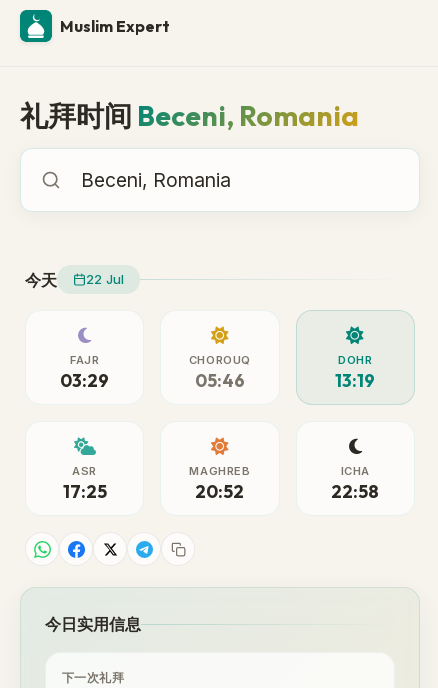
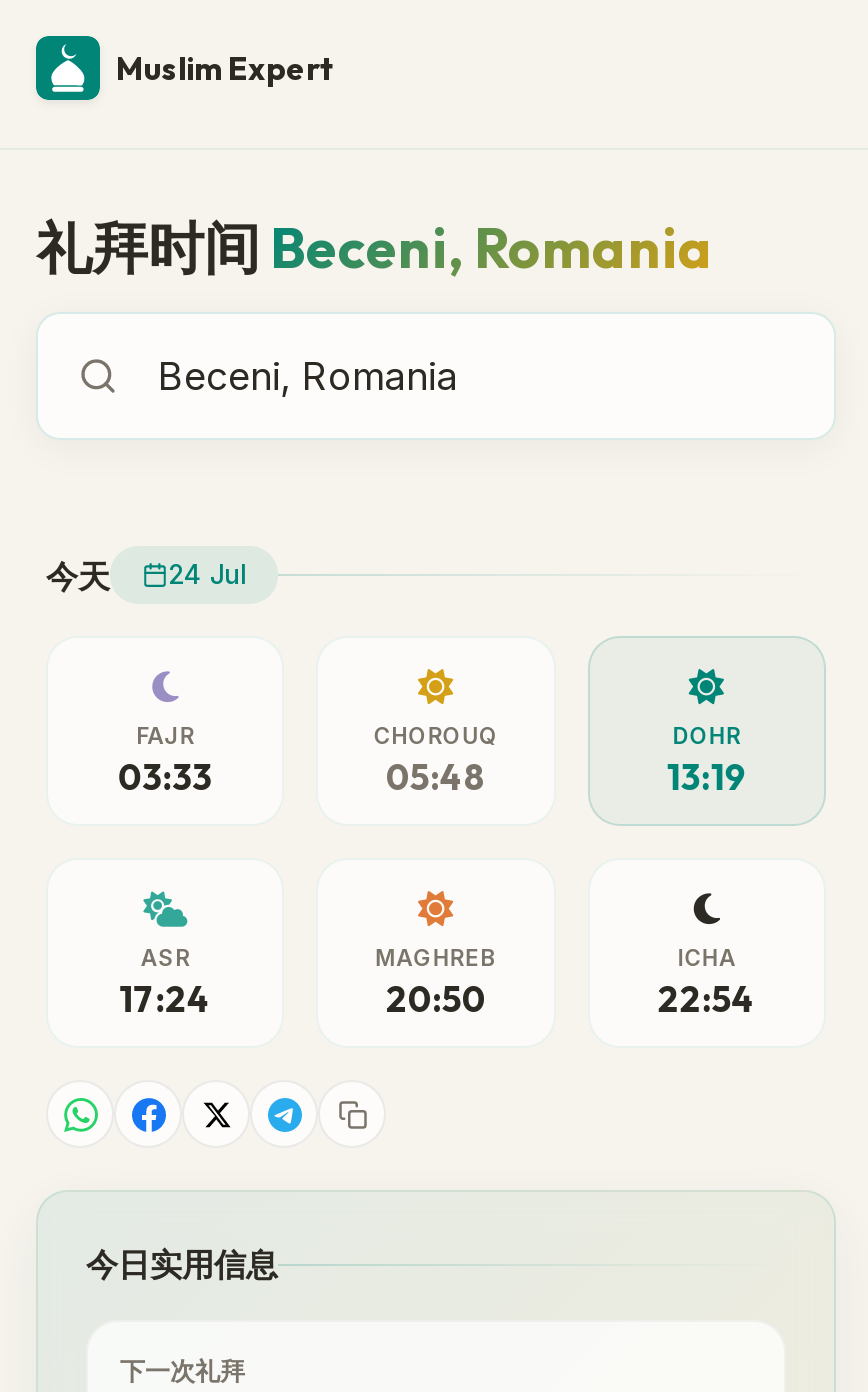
[25,269,124,289] 今天 22 Jul -> [46,555,246,595] 今天 24 Jul
[60,368,109,391] 03:29 -> [118,753,212,799] 03:33
[195,368,245,391] 05:46 -> [386,753,486,799] 05:48
[63,479,107,502] 17:25 -> [119,975,211,1021] 17:24
[195,479,244,502] 20:52 -> [386,975,486,1021] 20:50
[331,479,379,502] 22:58 -> [658,975,756,1021] 22:54

